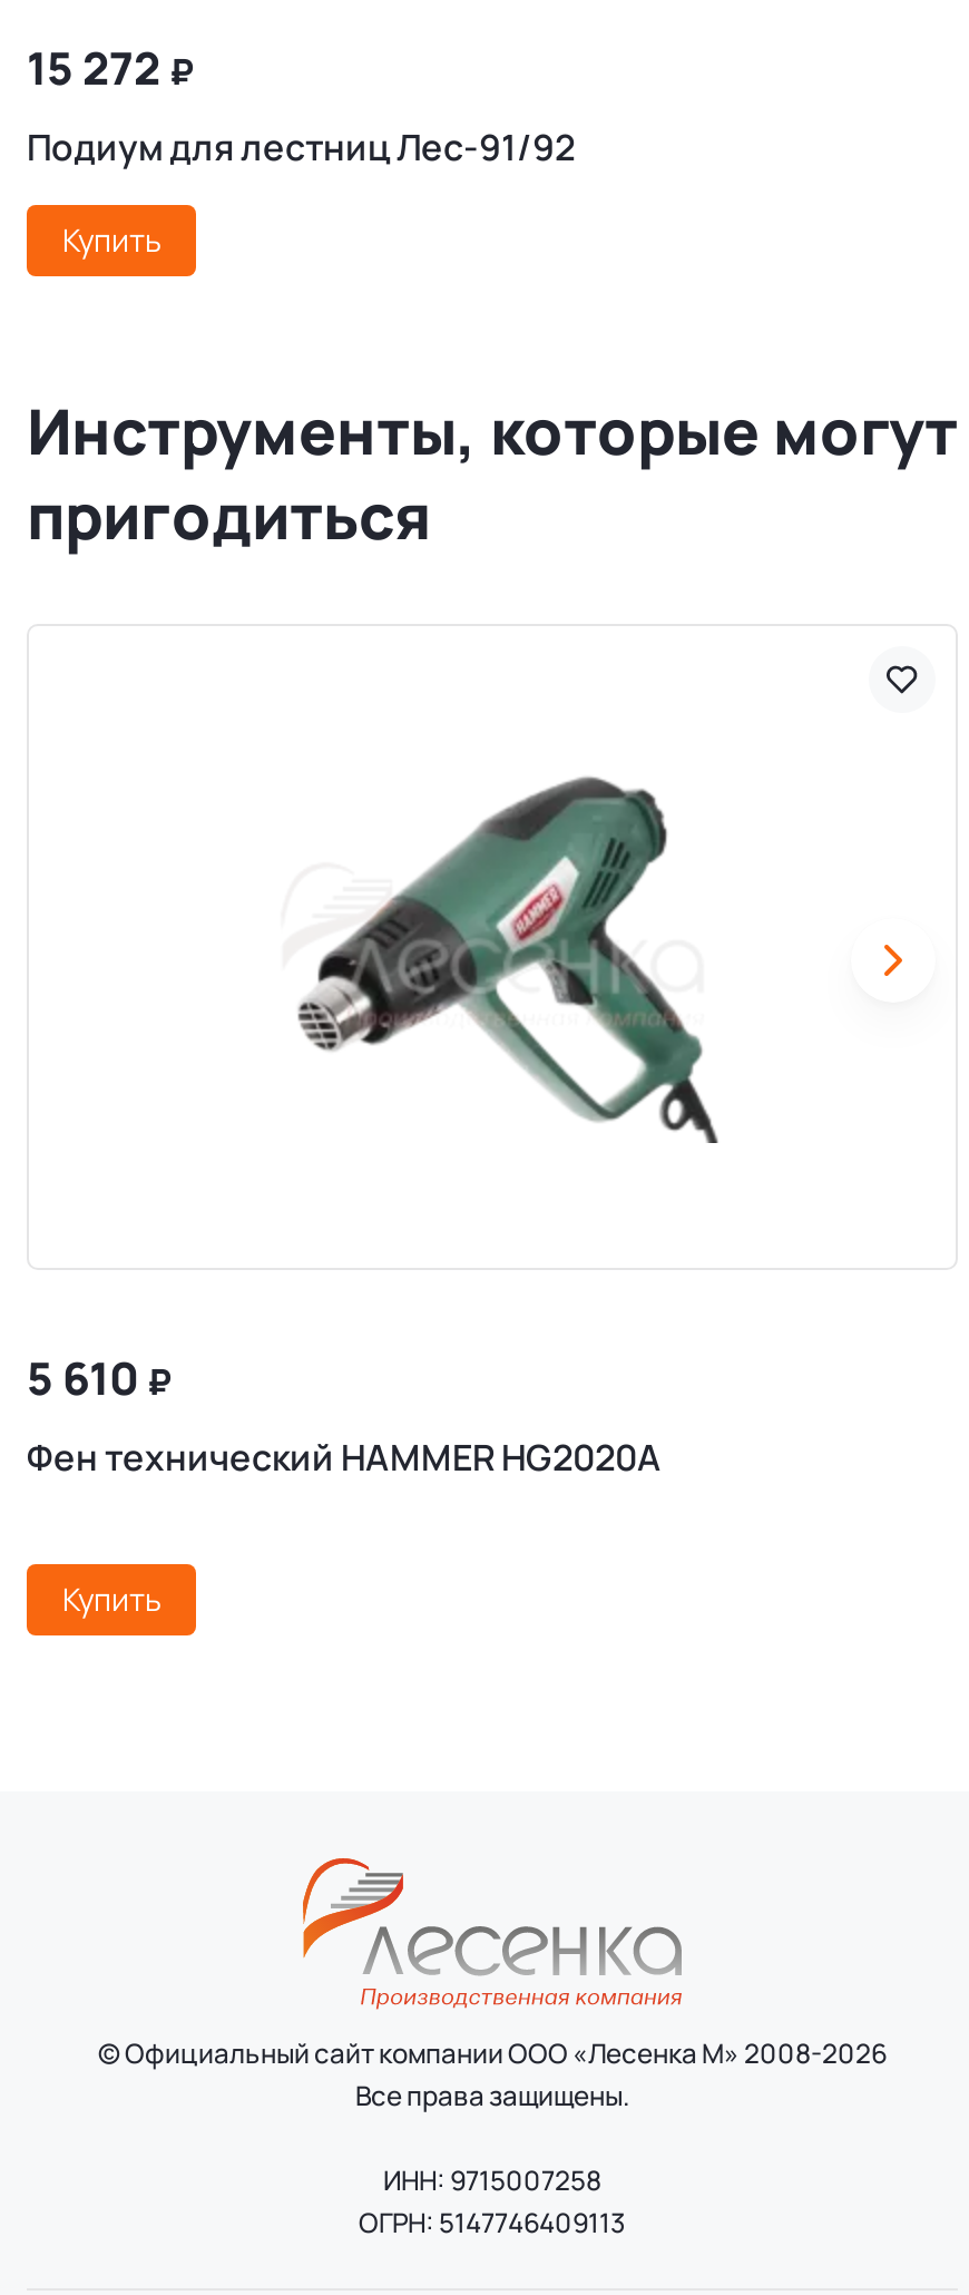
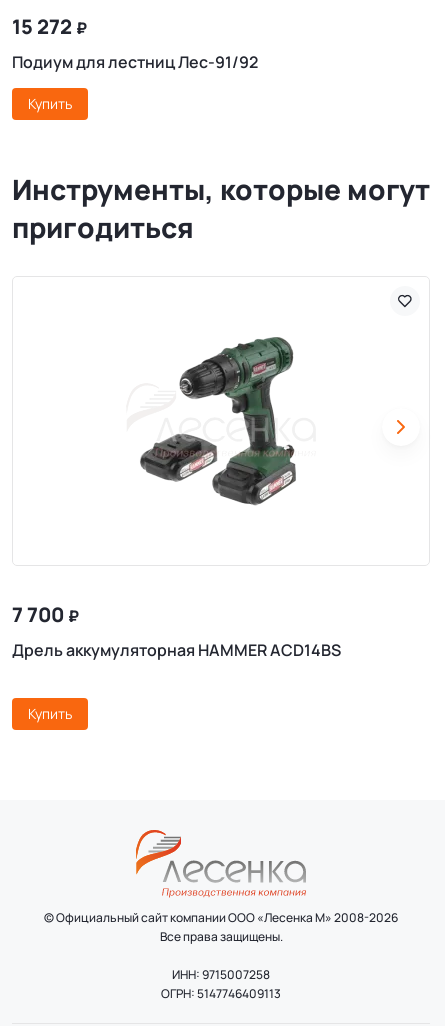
[296,760,720,1145] [image] -> [134,336,322,509] [image]
[27,1348,172,1408] 5 610 ₽ -> [12,601,79,628] 7 700 ₽
[27,1433,662,1482] Фен технический HAMMER HG2020A -> [12,639,341,661] Дрель аккумуляторная HAMMER ACD14BS

